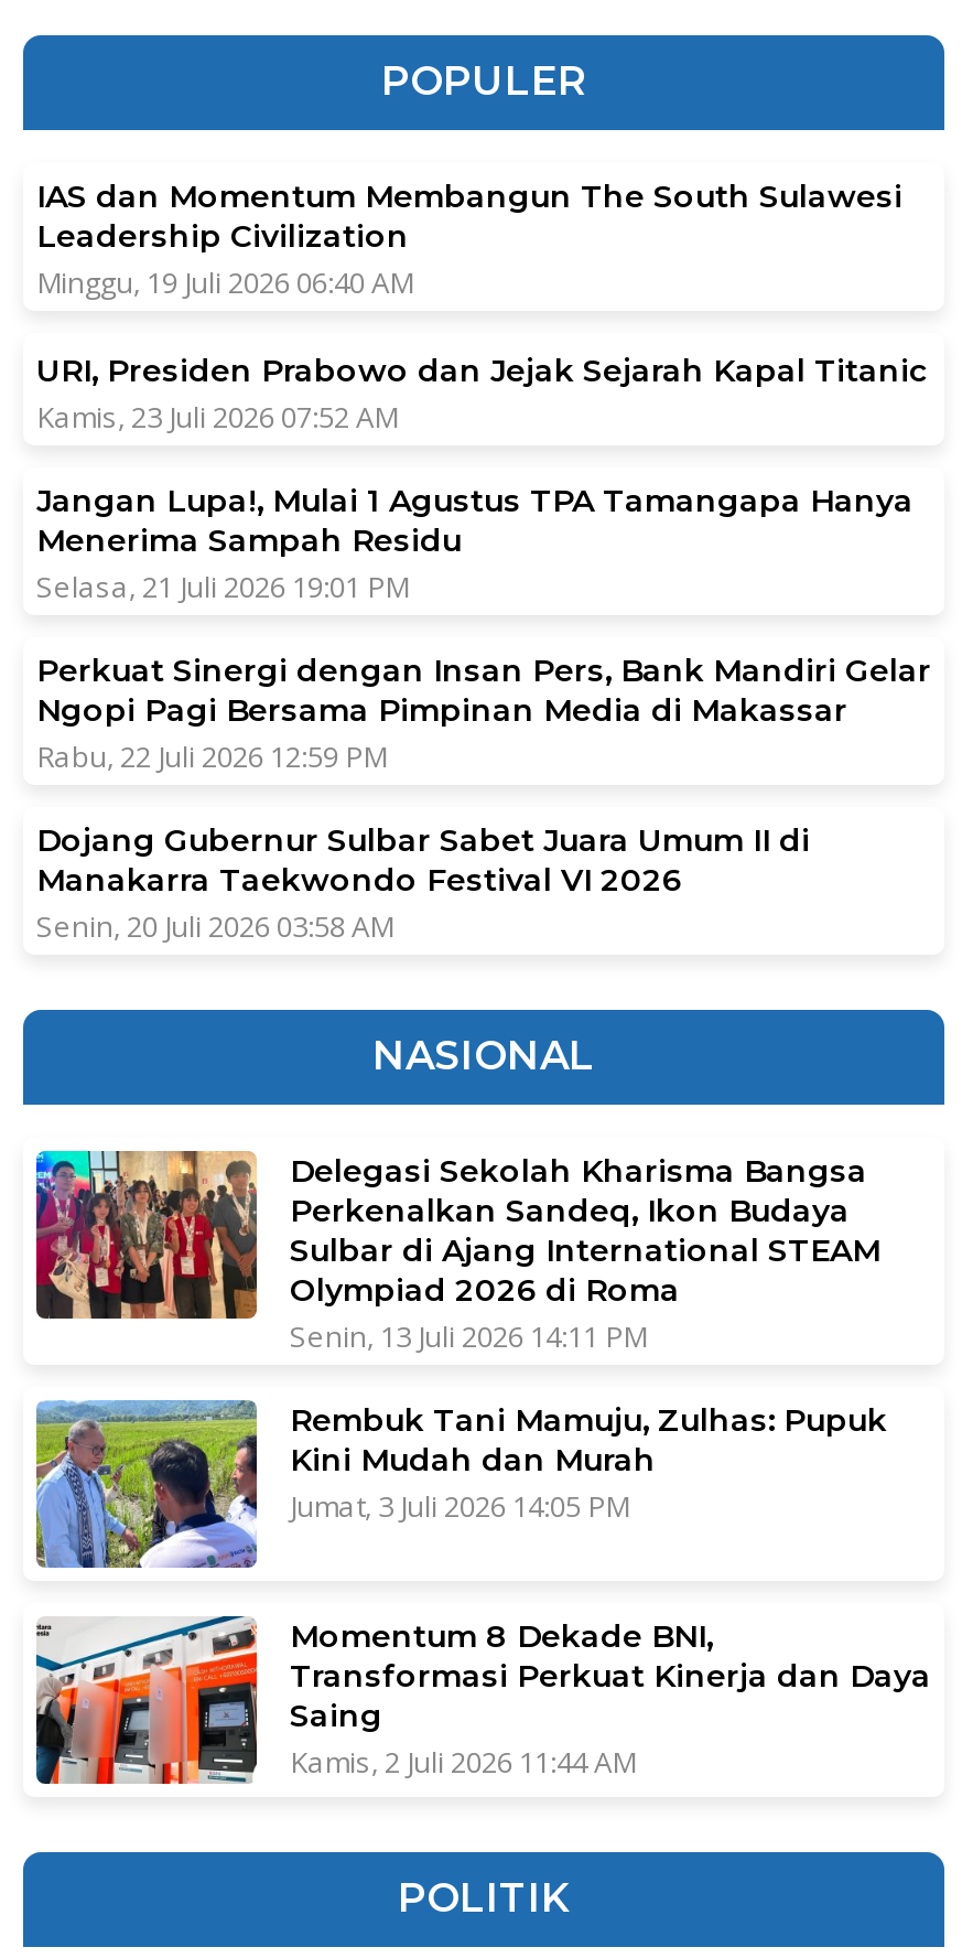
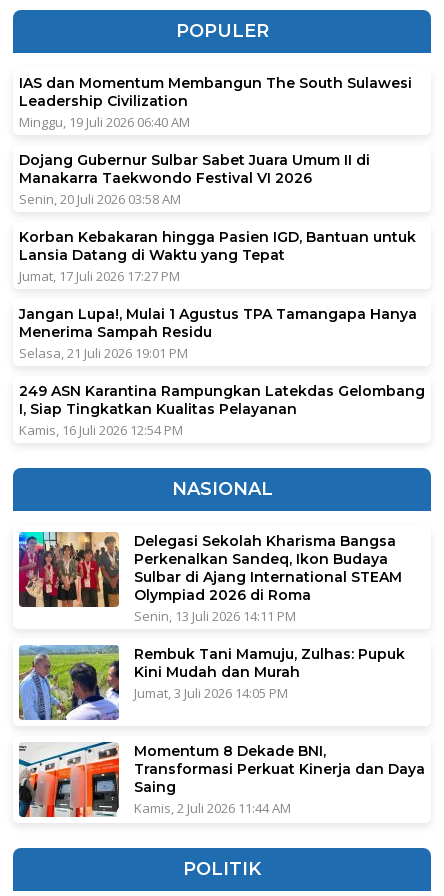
[36,351,931,776] URI, Presiden Prabowo dan Jejak Sejarah Kapal Titanic | Kamis, 23 Juli 2026 07:52 AM | Perkuat Sinergi dengan Insan Pers, Bank Mandiri Gelar | Ngopi Pagi Bersama Pimpinan Media di Makassar | Rabu, 22 Juli 2026 12:59 PM -> none
moved [36,481,914,607] -> [19,305,417,362]: Jangan Lupa!, Mulai 1 Agustus TPA Tamangapa Hanya | Menerima Sampah Residu | Selasa, 21 Juli 2026 19:01 PM
moved [36,820,810,946] -> [19,151,370,208]: Dojang Gubernur Sulbar Sabet Juara Umum II di | Manakarra Taekwondo Festival VI 2026 | Senin, 20 Juli 2026 03:58 AM
none -> [19,228,425,439] Korban Kebakaran hingga Pasien IGD, Bantuan untuk | Lansia Datang di Waktu yang Tepat | Jumat, 17 Juli 2026 17:27 PM | 249 ASN Karantina Rampungkan Latekdas Gelombang | I, Siap Tingkatkan Kualitas Pelayanan | Kamis, 16 Juli 2026 12:54 PM

